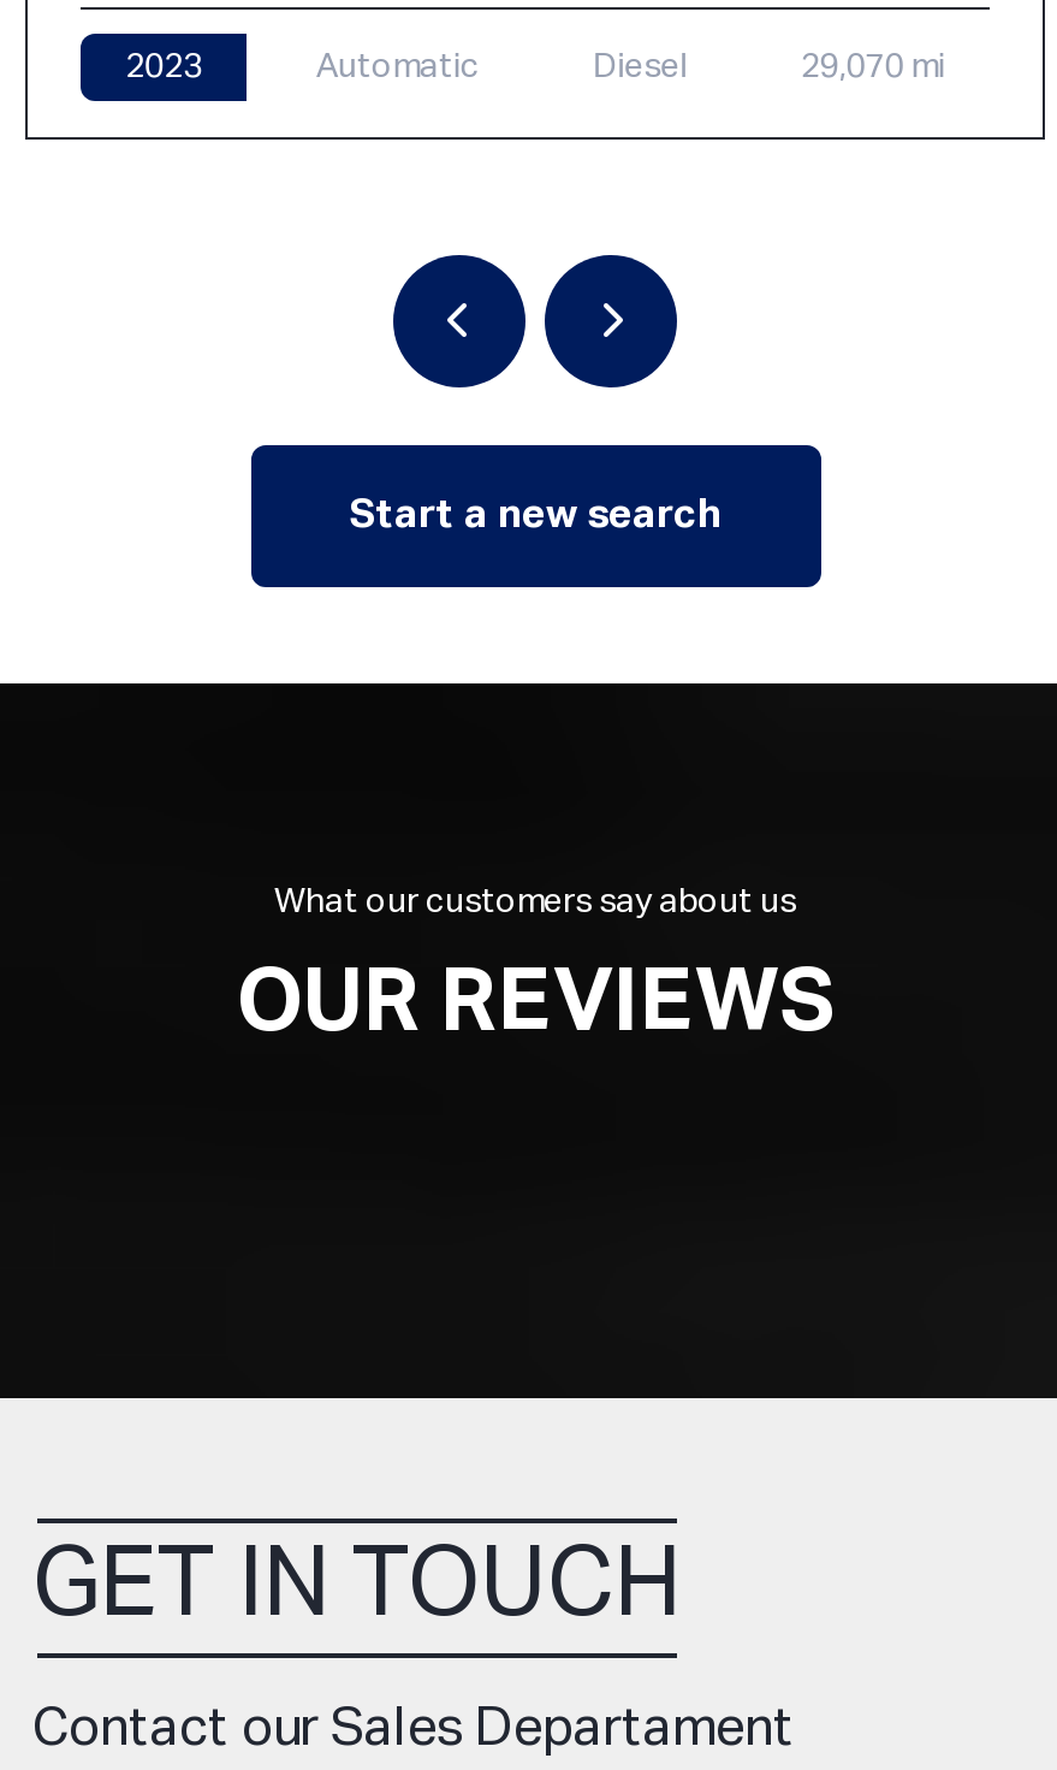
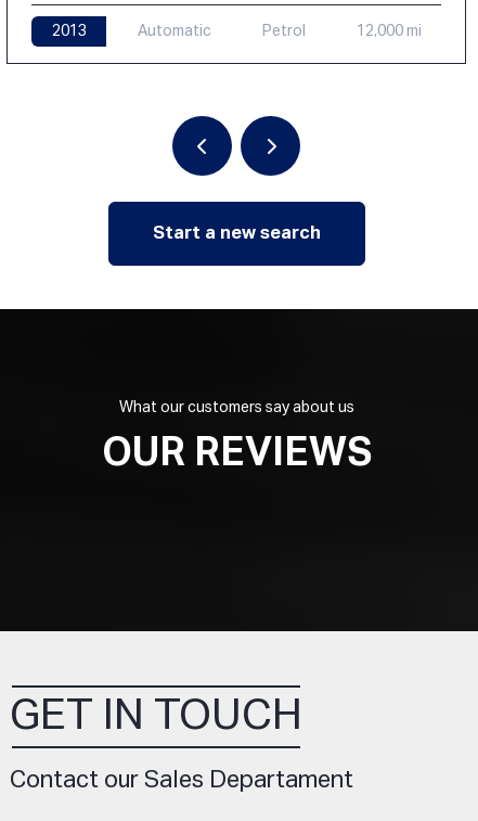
[125,50,202,84] 2023 -> [51,24,86,39] 2013
[593,50,945,84] Diesel | 29,070 mi -> [262,24,421,39] Petrol | 12,000 mi

